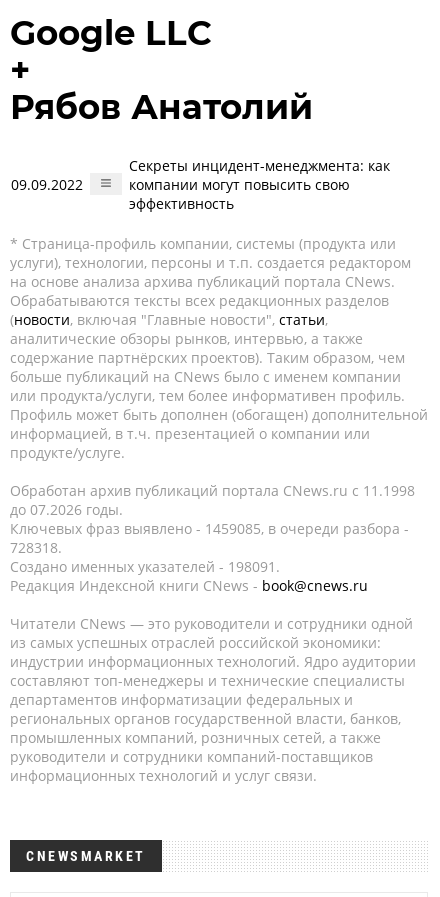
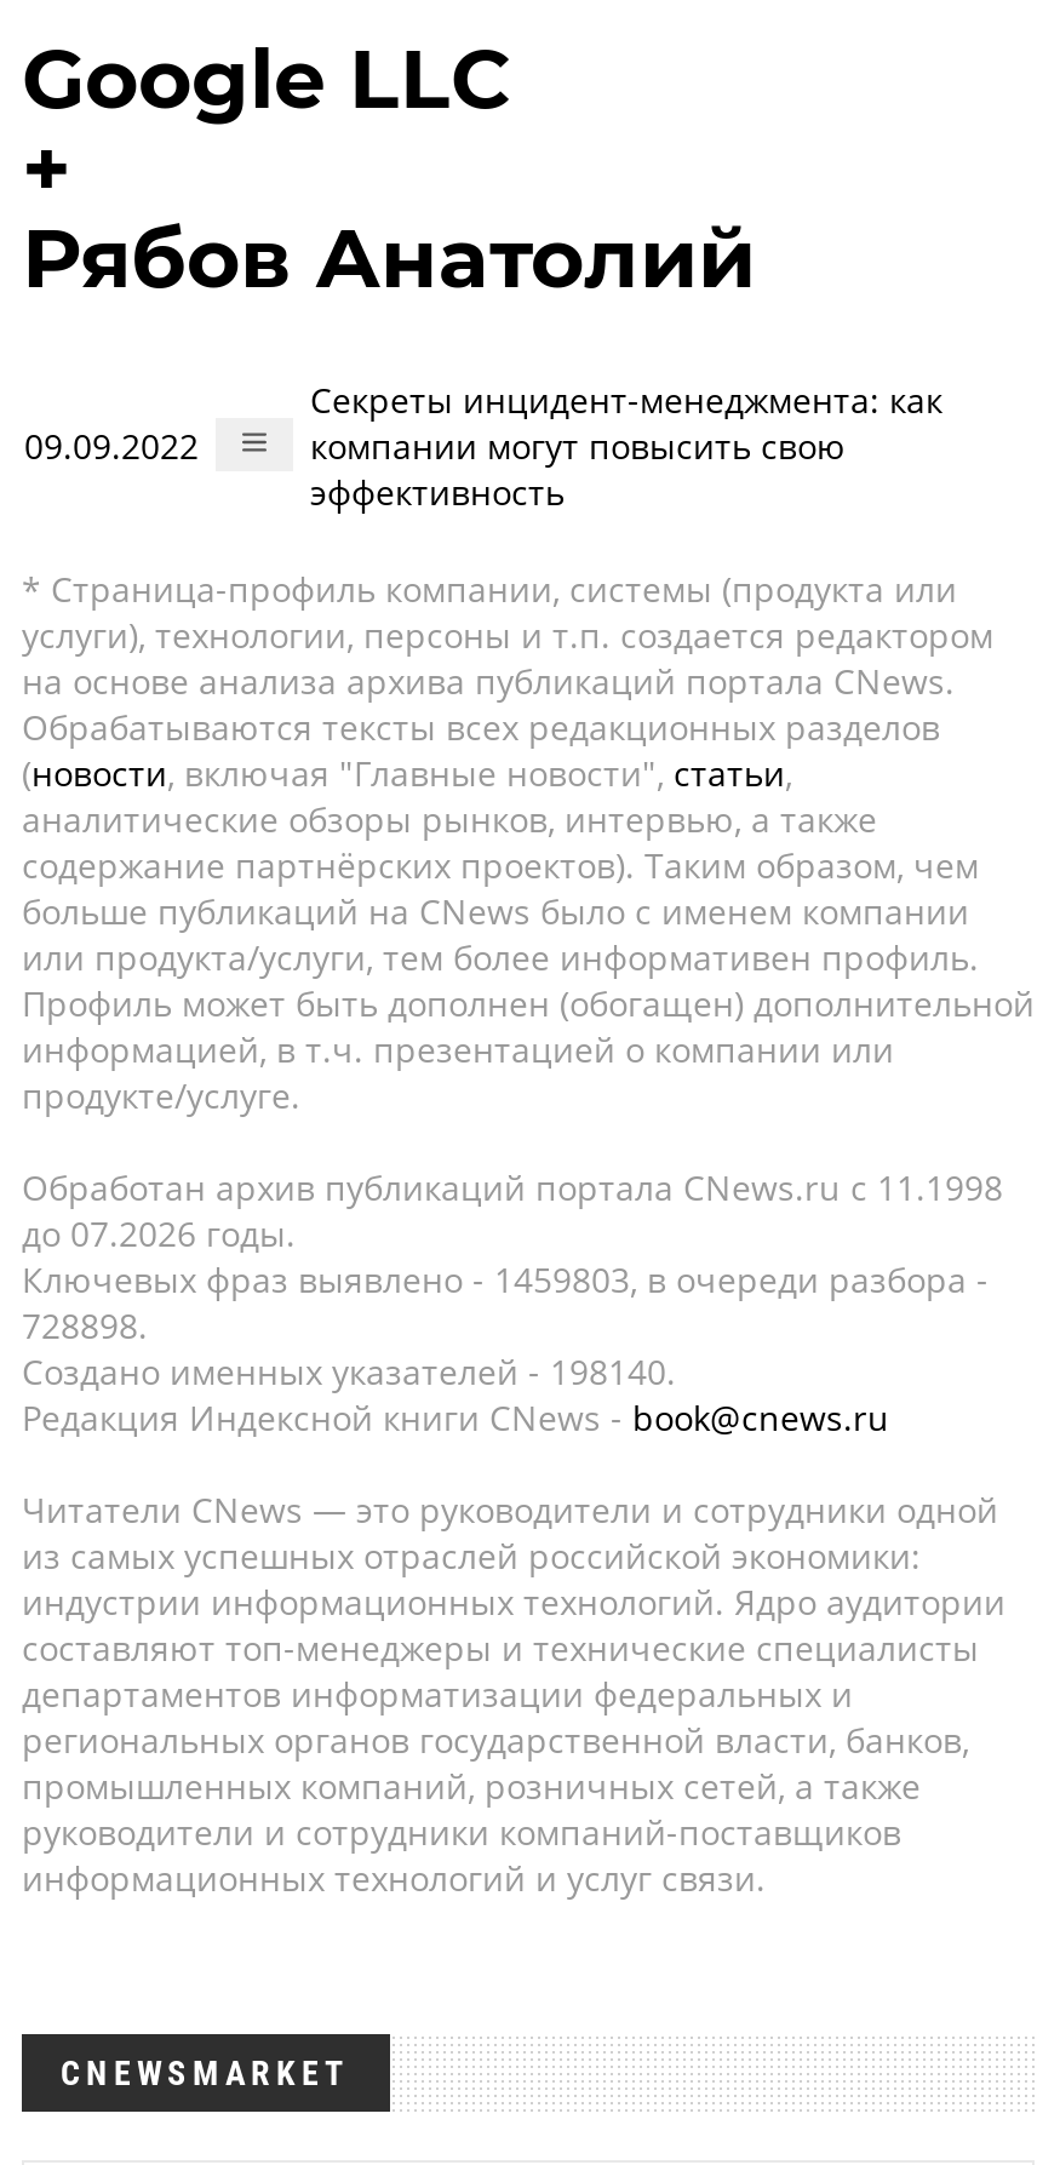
[10,519,409,538] Ключевых фраз выявлено - 1459085, в очереди разбора - -> [22,1256,989,1302] Ключевых фраз выявлено - 1459803, в очереди разбора -
[10,538,62,557] 728318. -> [22,1302,148,1348] 728898.
[10,557,280,576] Создано именных указателей - 198091. -> [22,1348,676,1394] Создано именных указателей - 198140.

